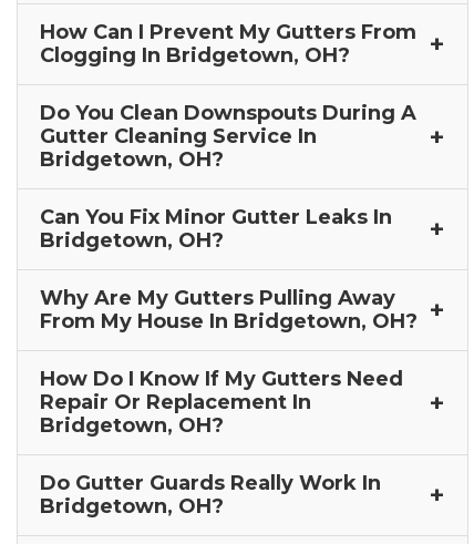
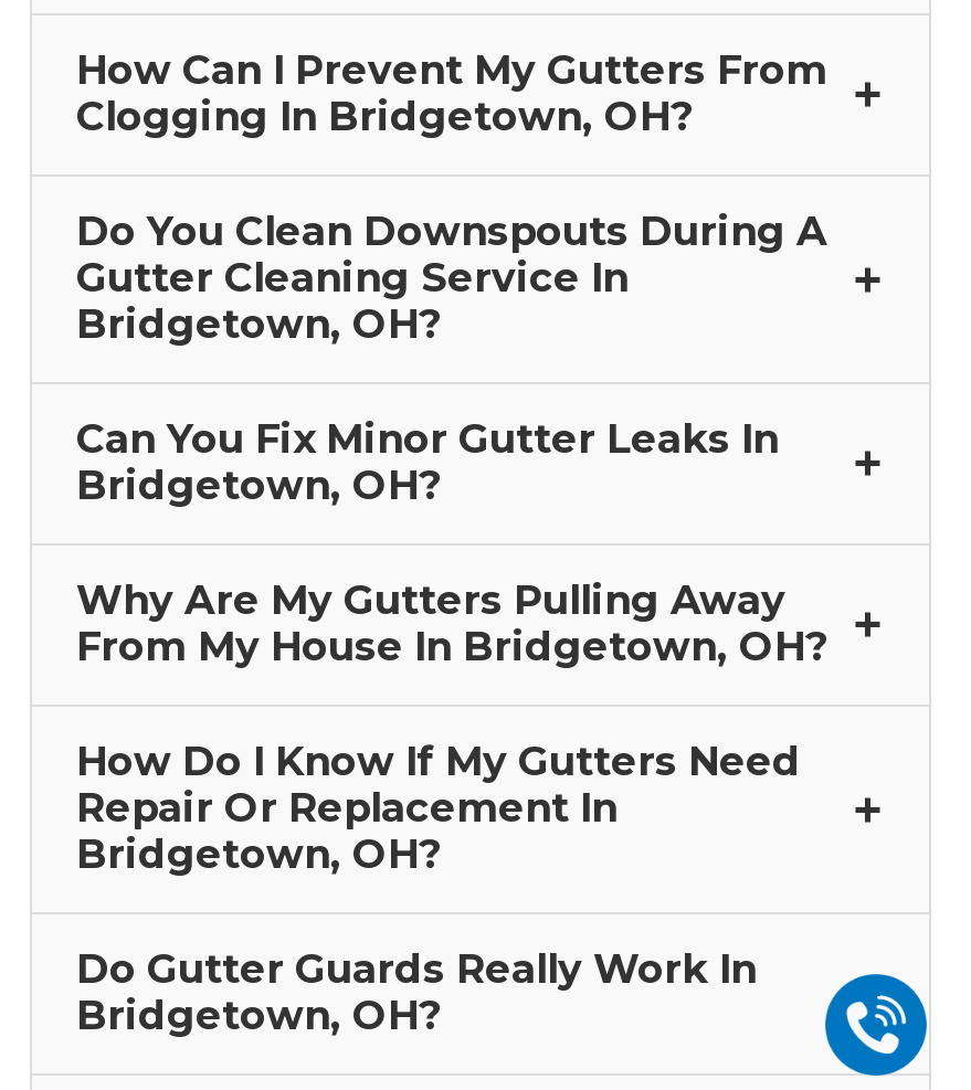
none -> [823,972,929,1078] [image]

